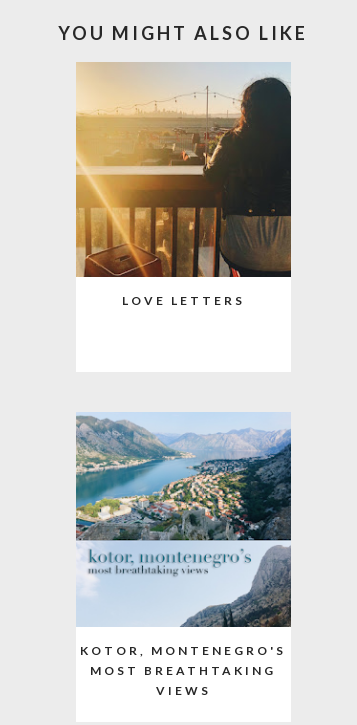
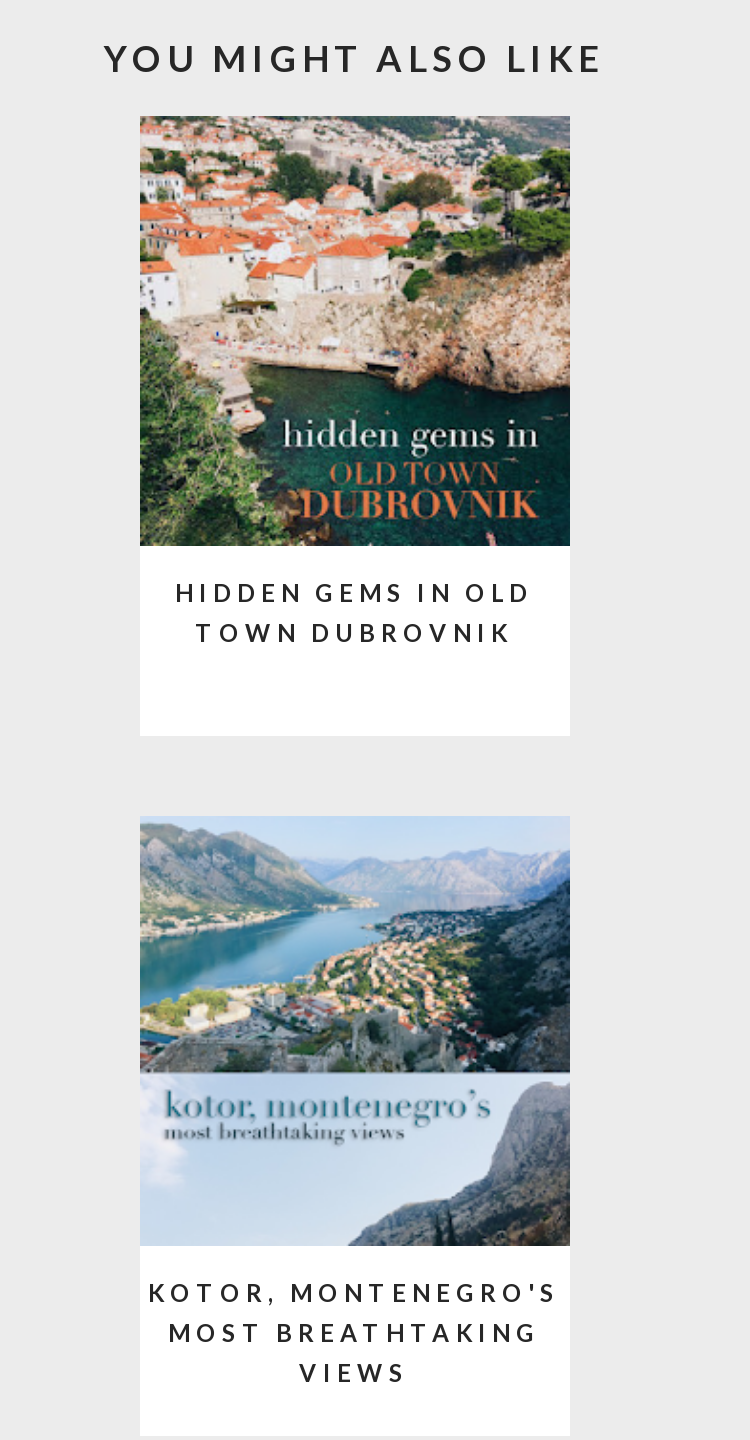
[75,62,292,308] [image] | LOVE LETTERS -> [138,114,572,648] [image] | HIDDEN GEMS IN OLD | TOWN DUBROVNIK

